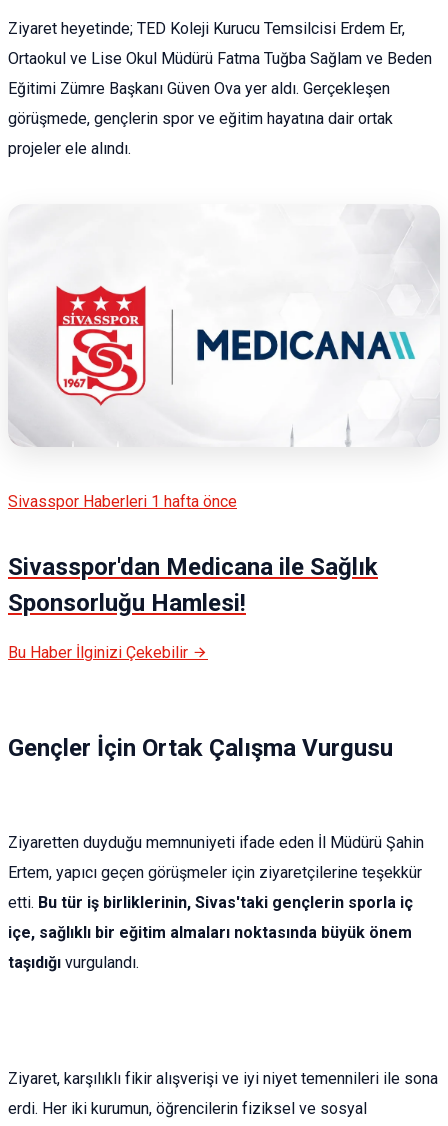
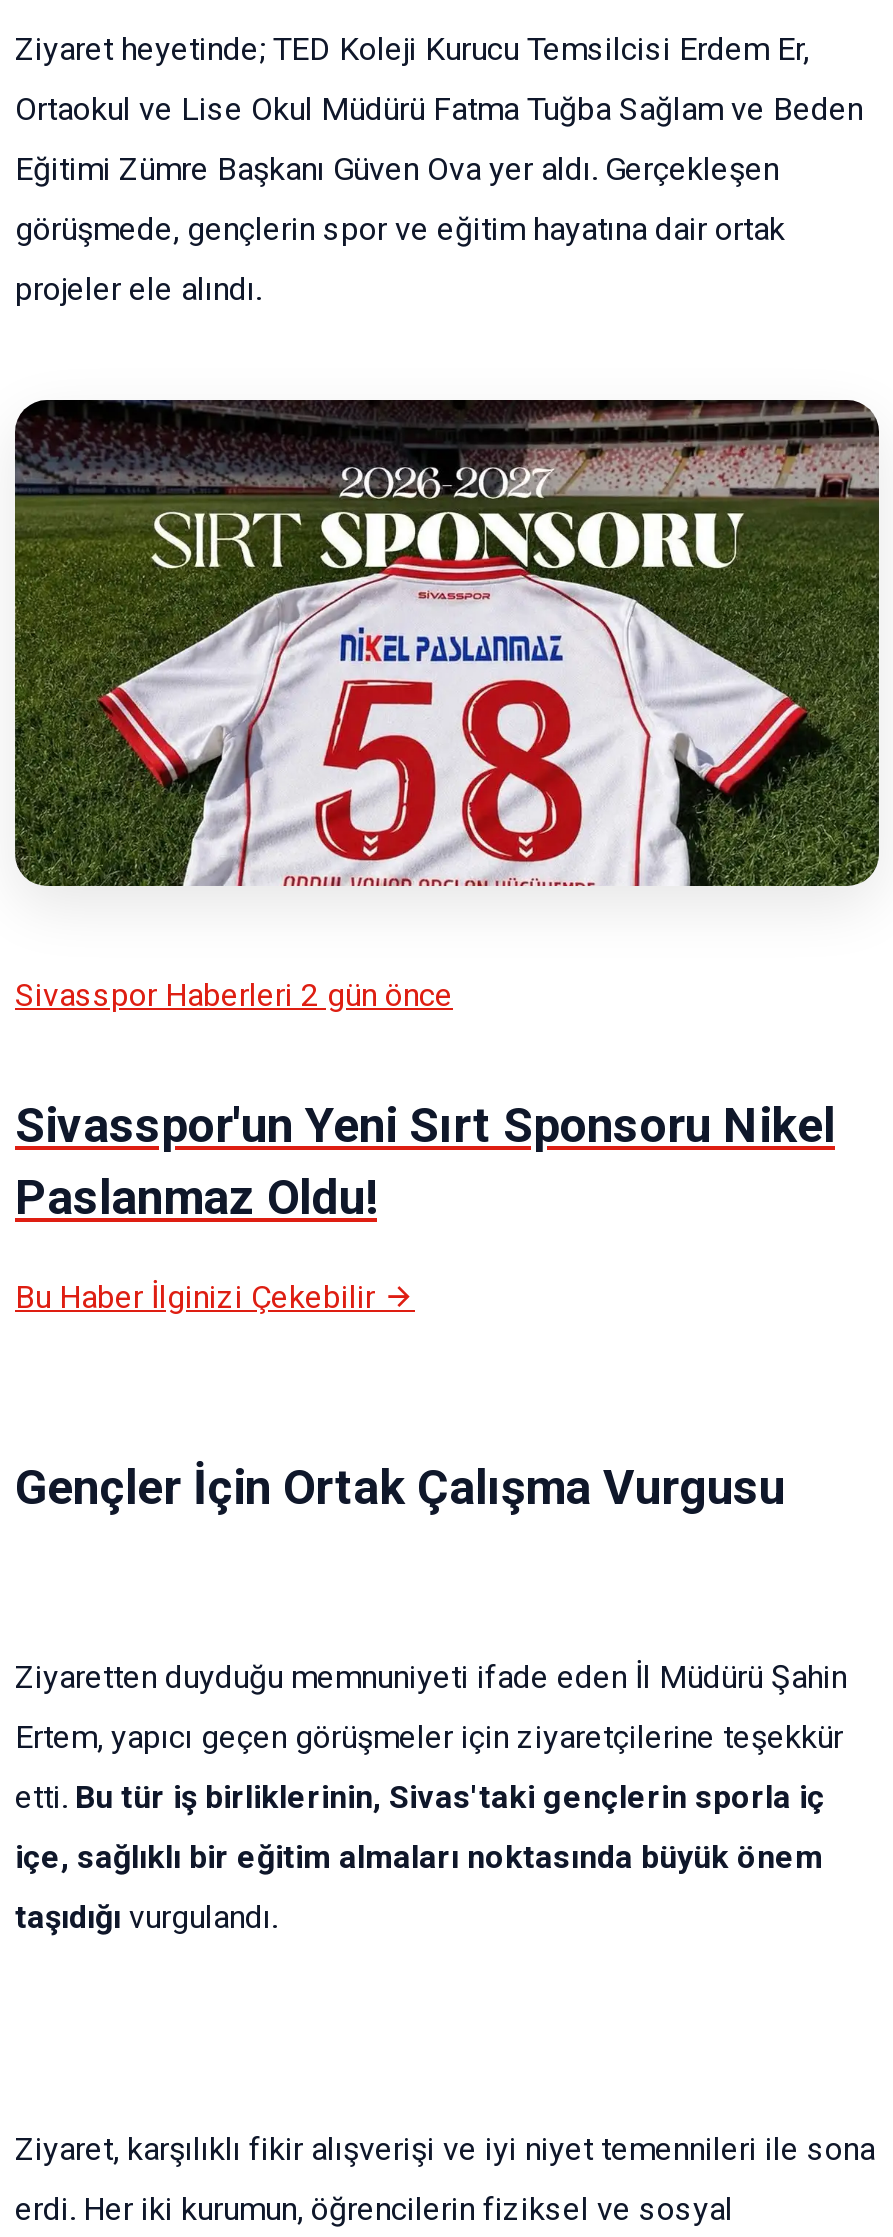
[8,204,440,447] [image] -> [13,398,881,888] [image]
[8,492,237,511] Sivasspor Haberleri 1 hafta önce -> [15,975,453,1013] Sivasspor Haberleri 2 gün önce
[8,553,378,617] Sivasspor'dan Medicana ile Sağlık | Sponsorluğu Hamlesi! -> [15,1097,835,1225] Sivasspor'un Yeni Sırt Sponsoru Nikel | Paslanmaz Oldu!

